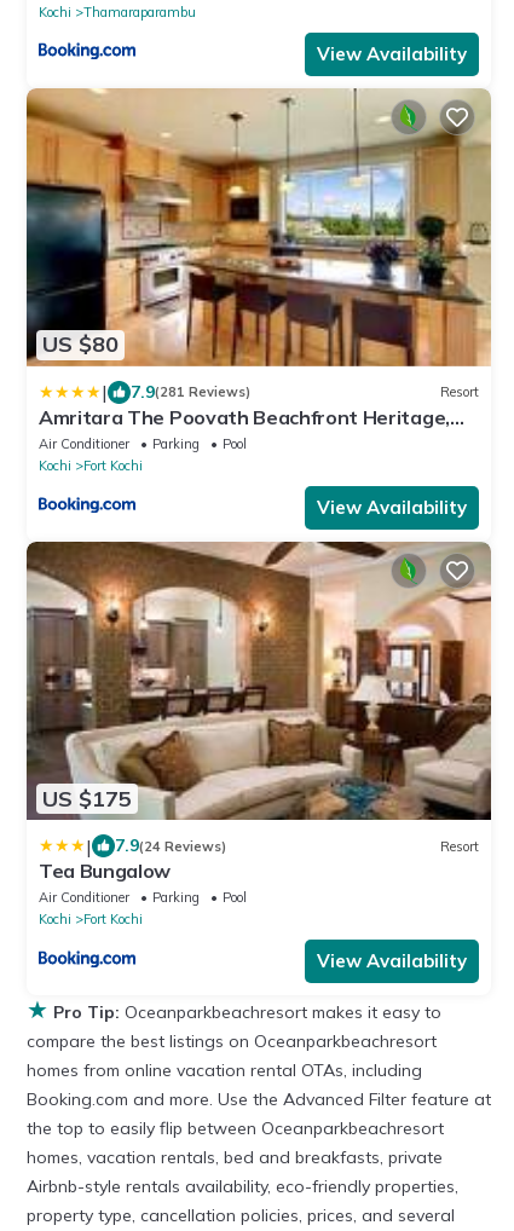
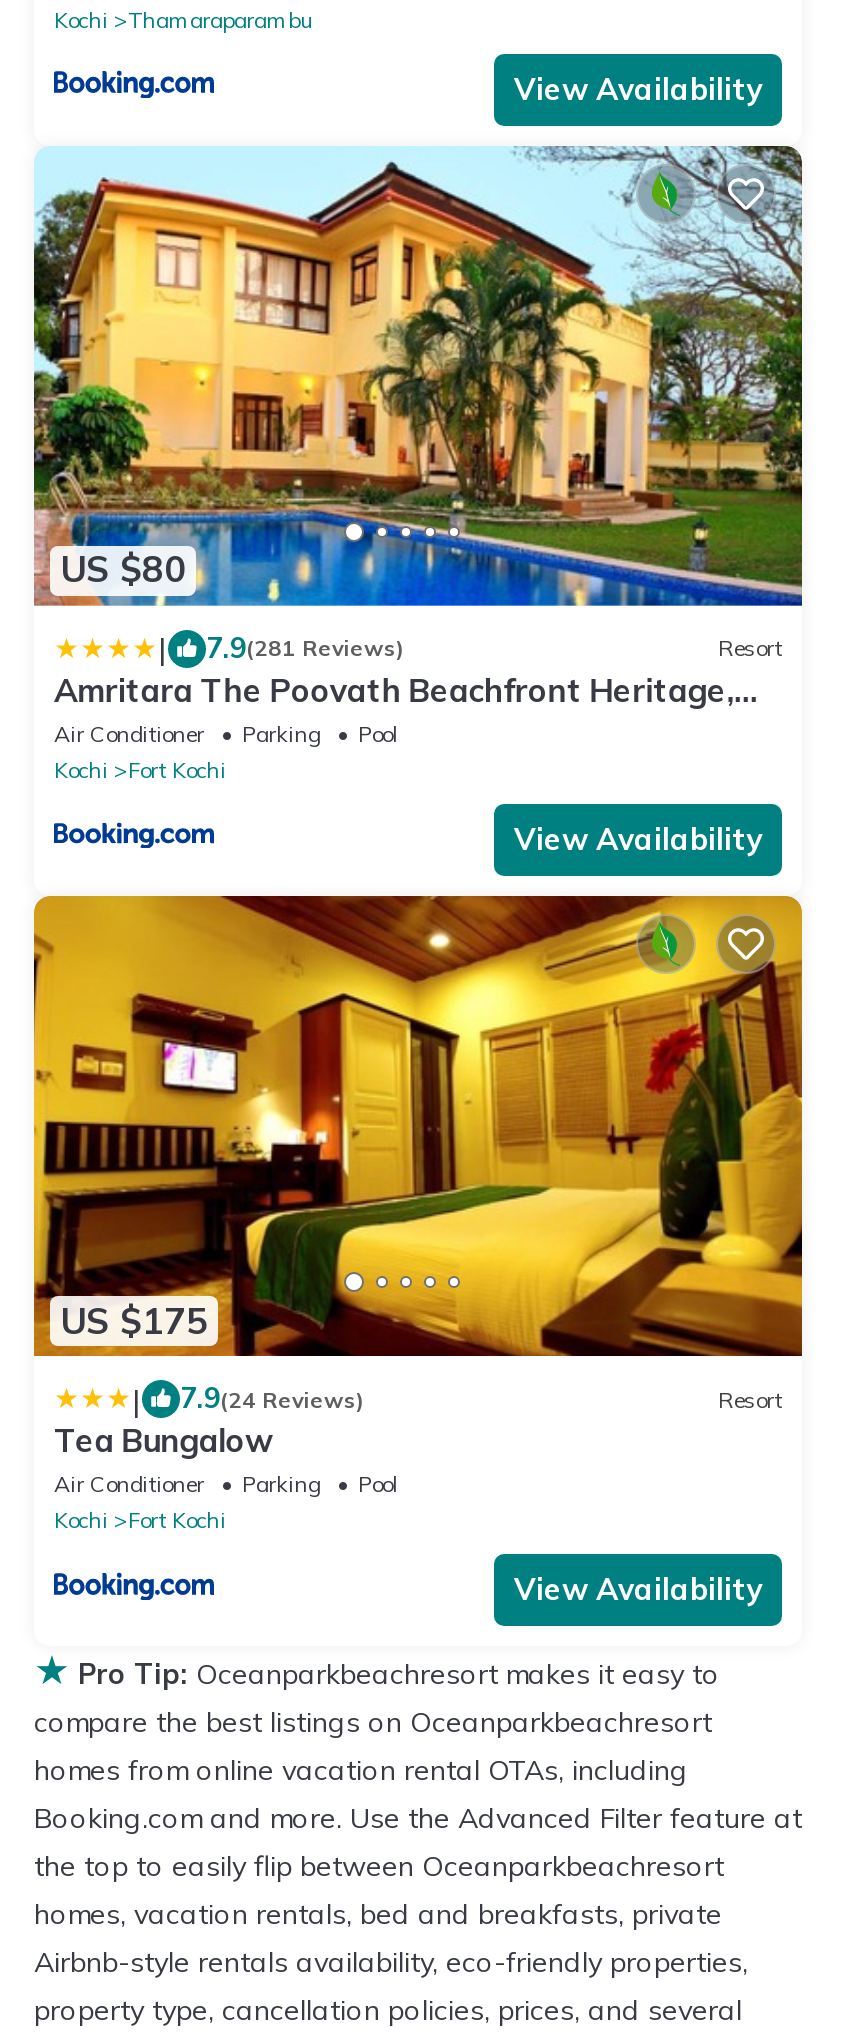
[25,87,491,368] [image] -> [32,144,804,608] [image]
[25,541,492,821] [image] -> [32,894,804,1358] [image]

